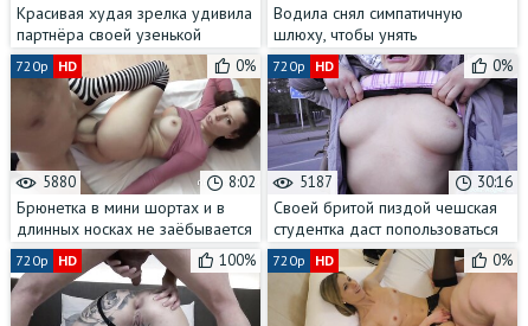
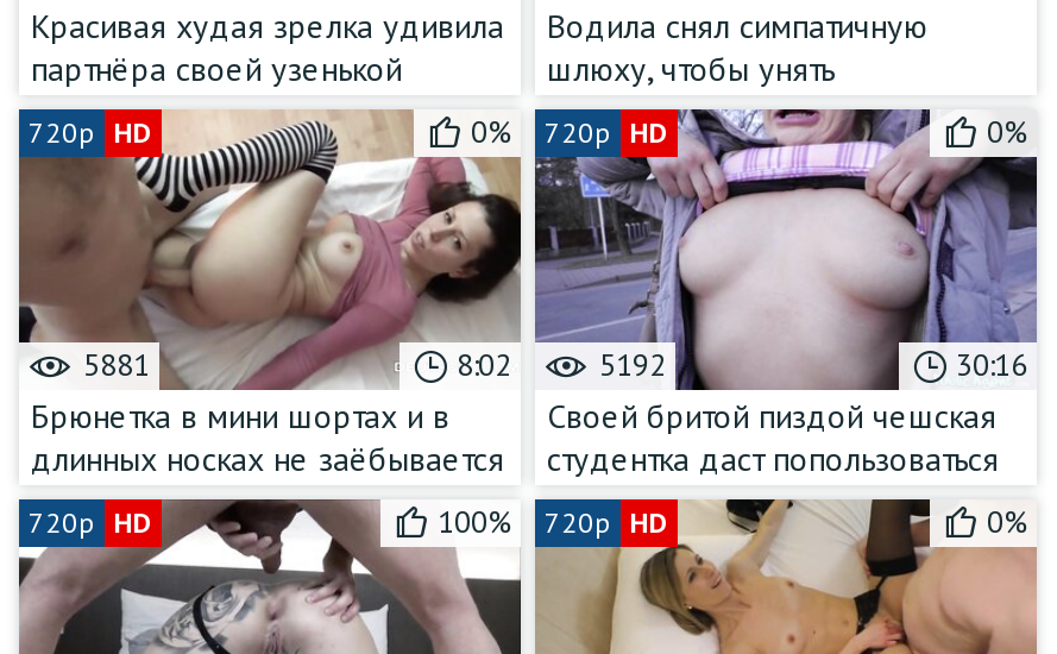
[39,172,76,193] 5880 -> [76,346,150,386] 5881
[228,172,333,193] 8:02 5187 -> [457,346,666,386] 8:02 5192

